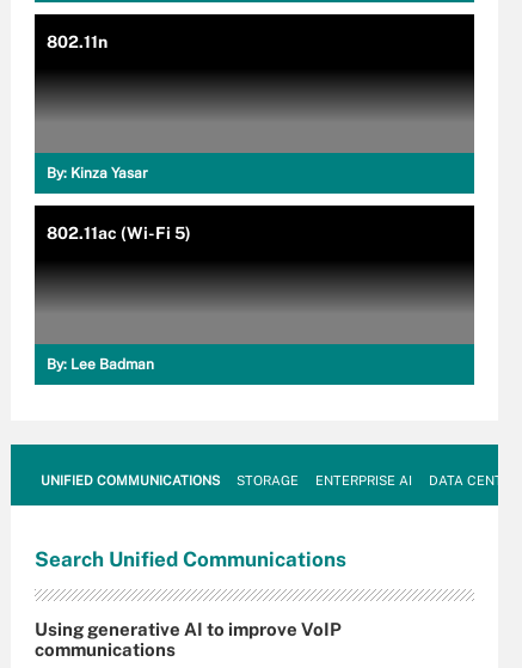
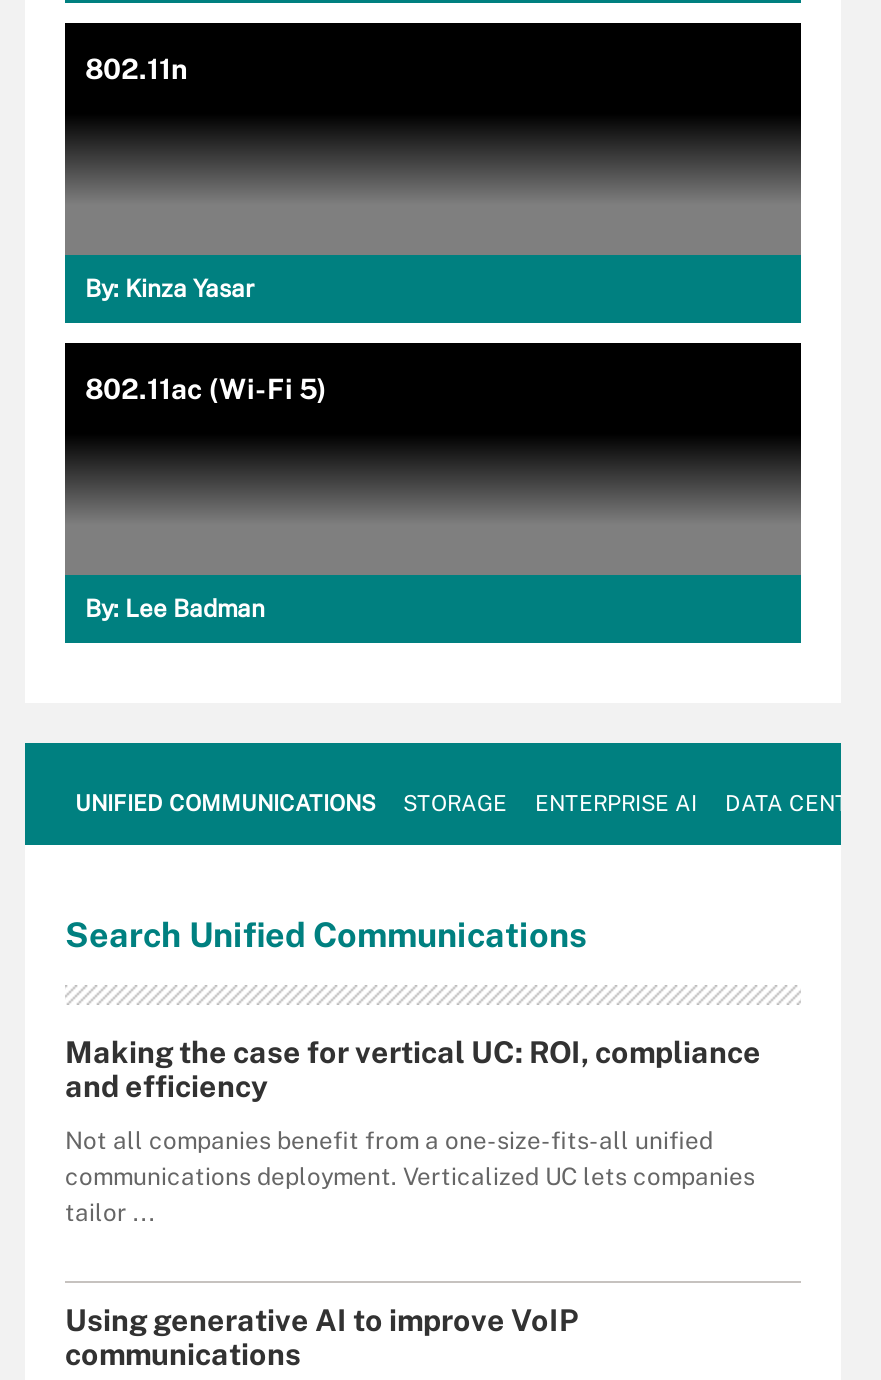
none -> [65,1035,761,1227] Making the case for vertical UC: ROI, compliance | and efficiency | Not all companies benefit from a one-size-fits-all unified | communications deployment. Verticalized UC lets companies | tailor ...

